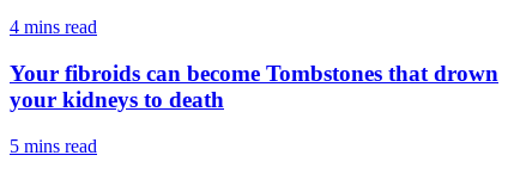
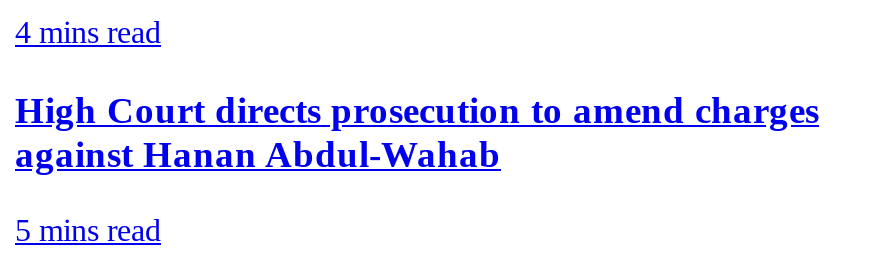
[10,61,498,112] Your fibroids can become Tombstones that drown | your kidneys to death -> [15,88,819,174] High Court directs prosecution to amend charges | against Hanan Abdul-Wahab

